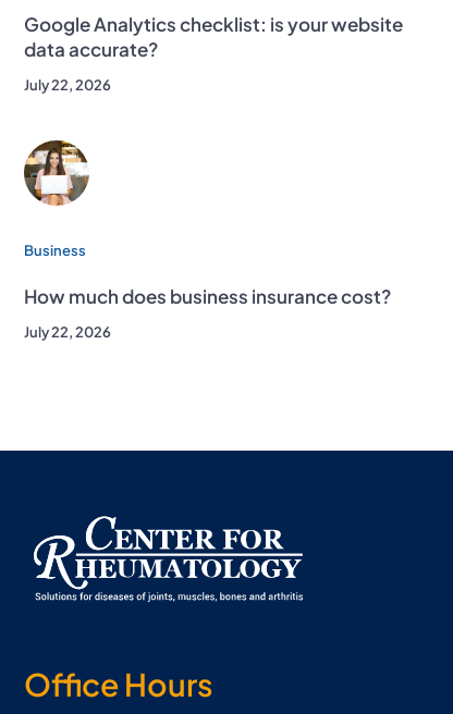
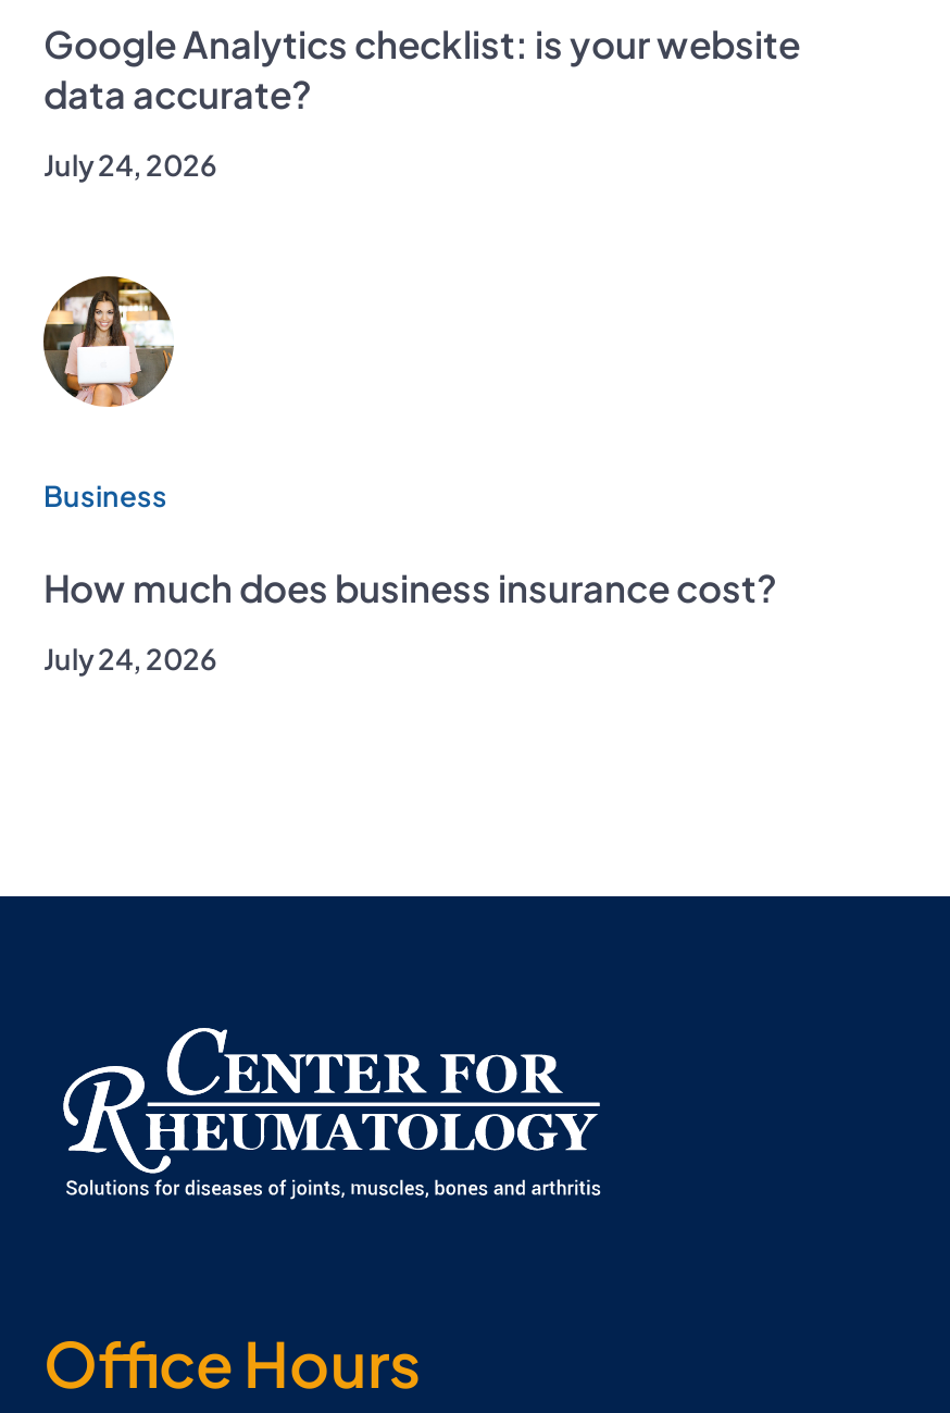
[24,76,111,94] July 22, 2026 -> [43,148,217,183] July 24, 2026
[24,323,111,341] July 22, 2026 -> [43,642,217,677] July 24, 2026

